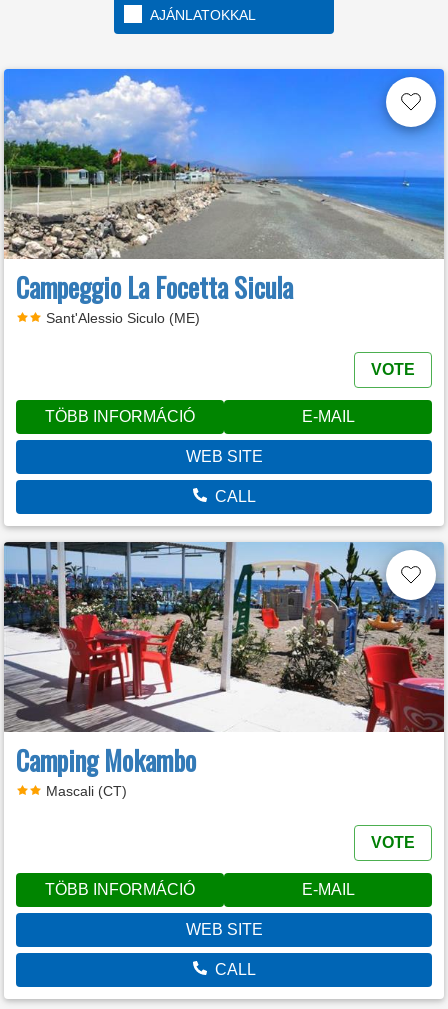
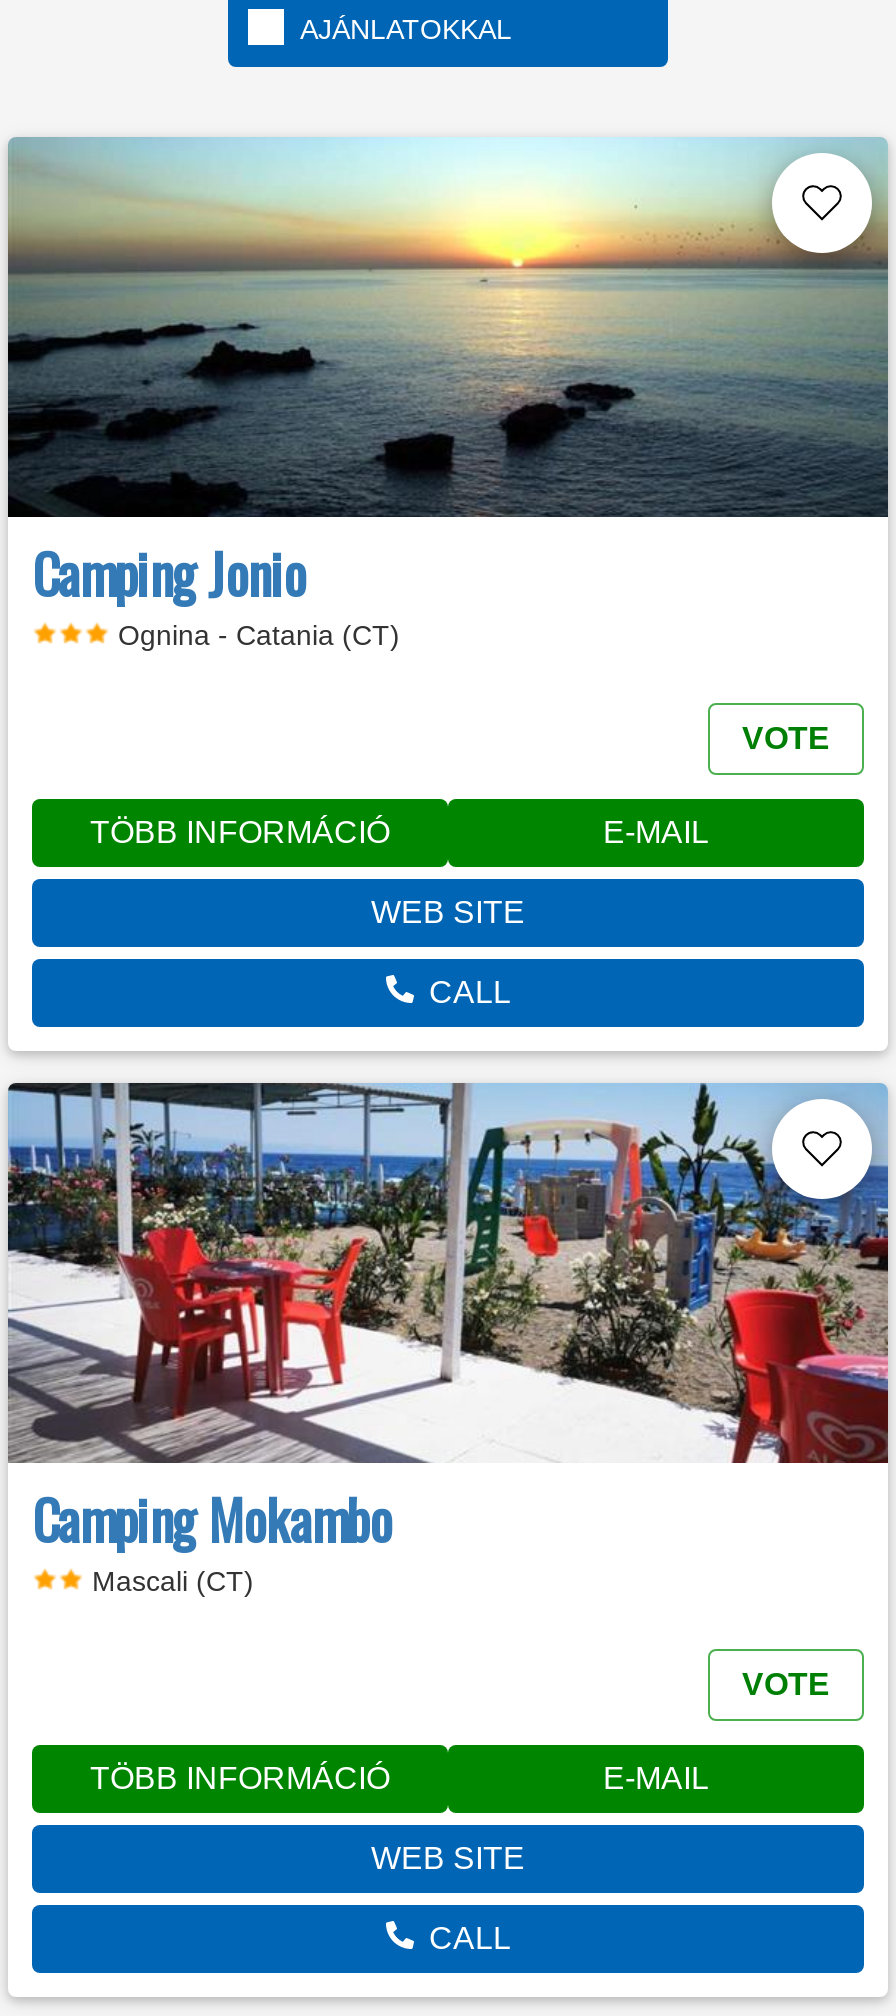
[3,68,445,326] [image] | Campeggio La Focetta Sicula | Sant'Alessio Siculo (ME) -> [6,137,890,651] [image] | Camping Jonio | Ognina - Catania (CT)

